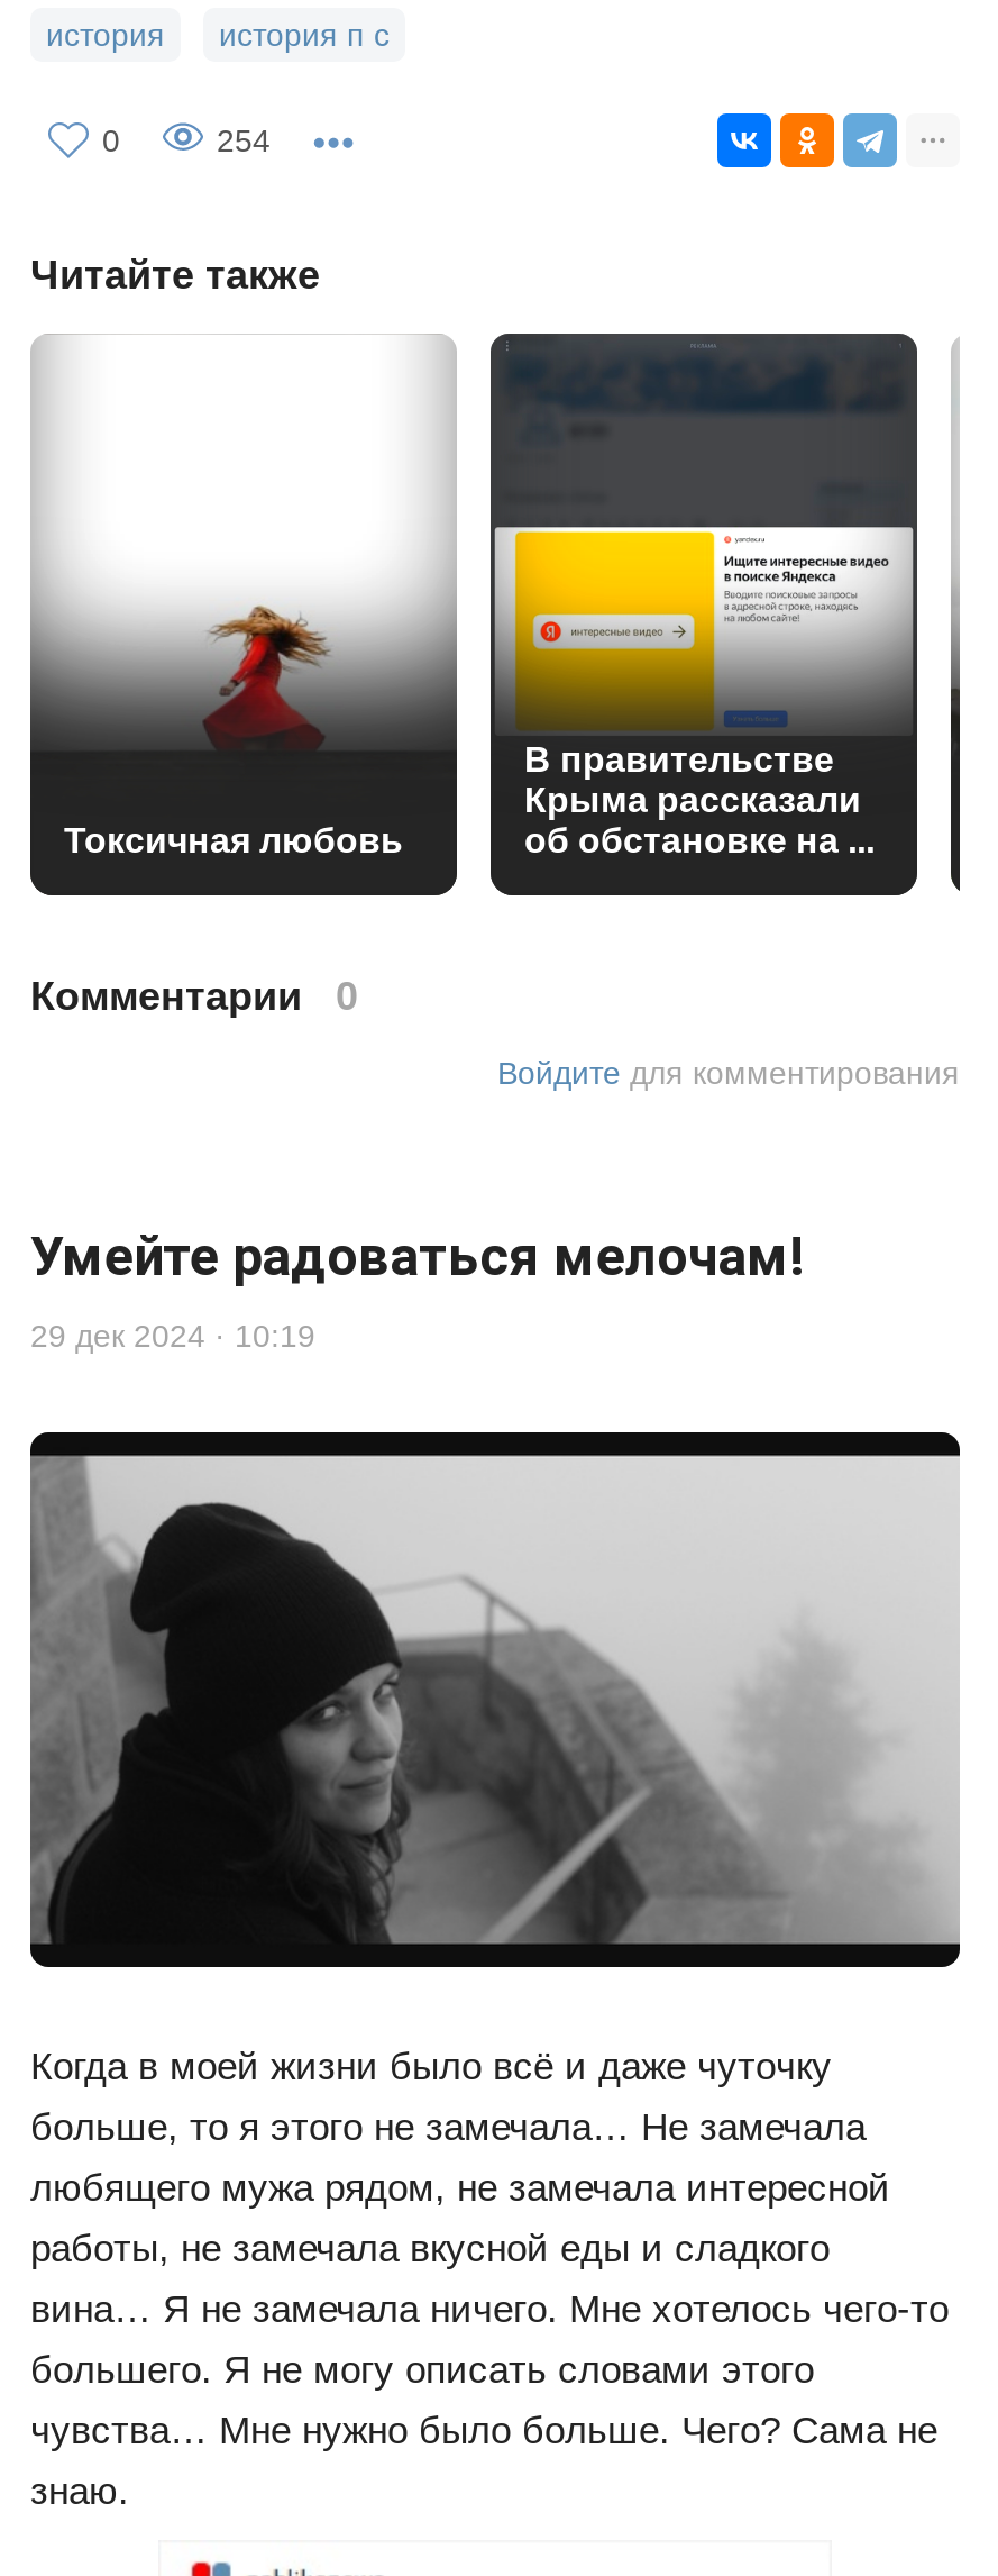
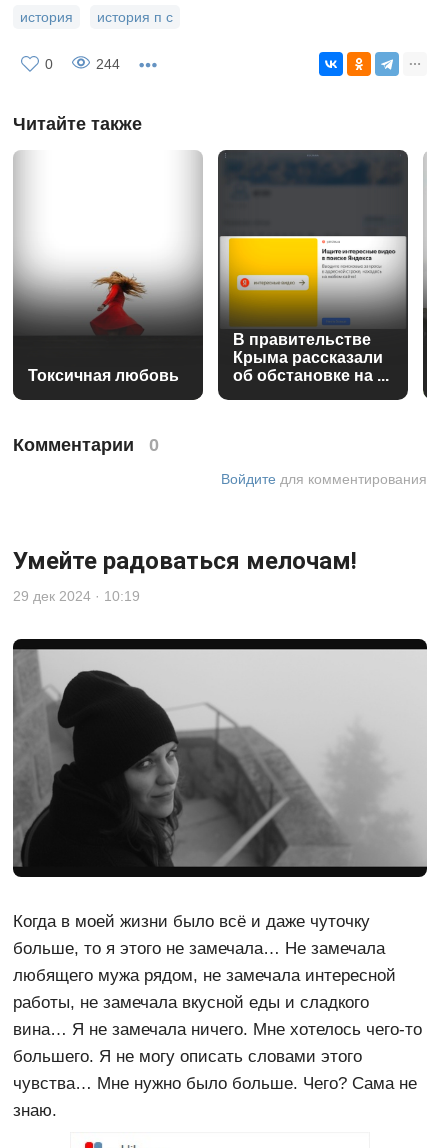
[217,125,271,161] 254 -> [96,57,120,73] 244

